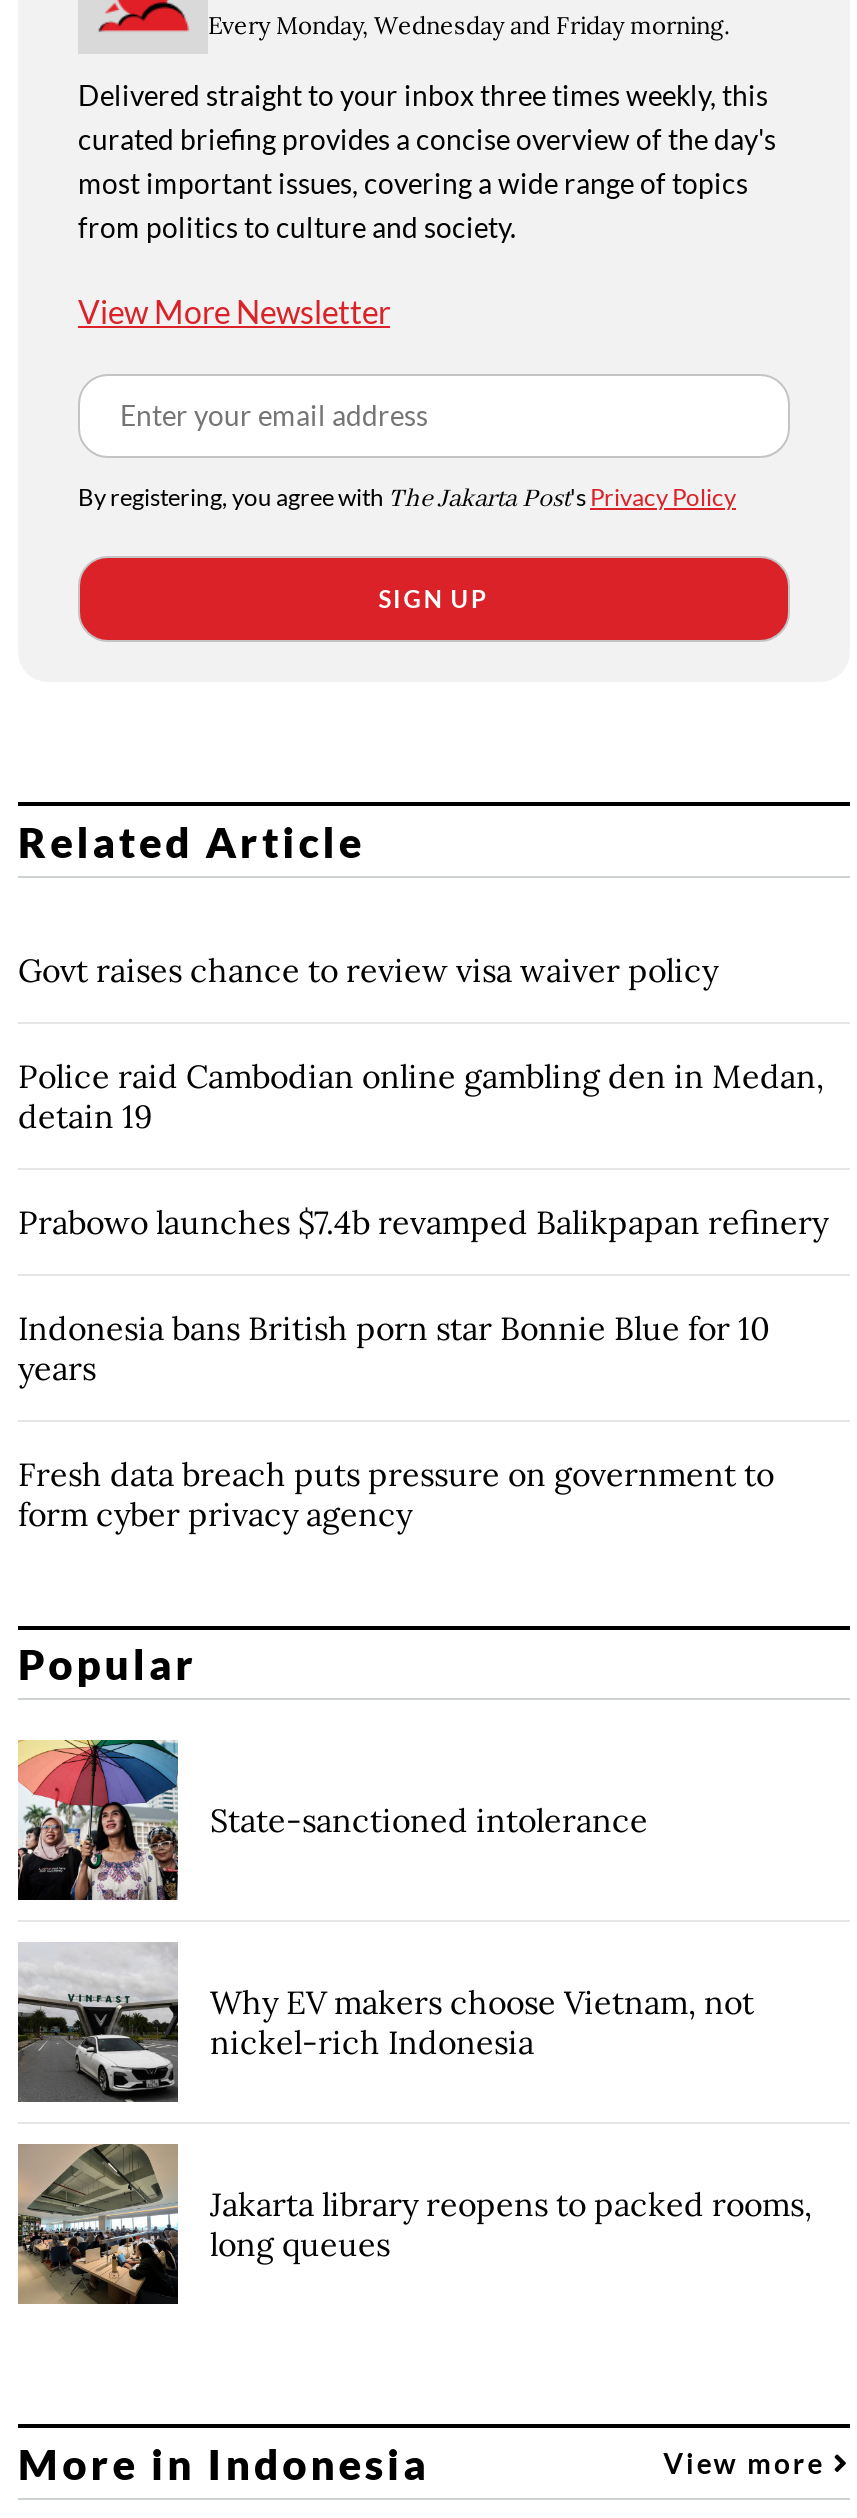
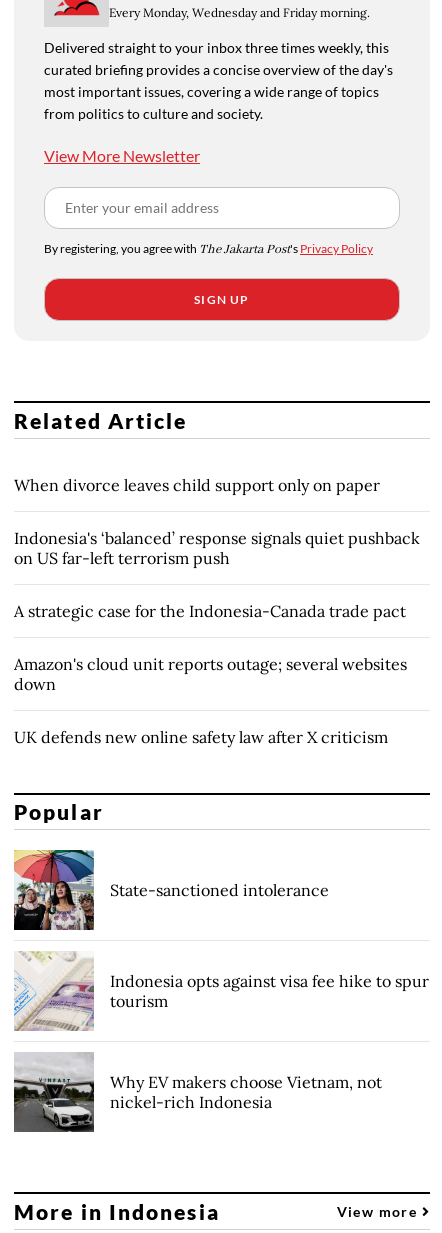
[18,949,718,989] Govt raises chance to review visa waiver policy -> [14,475,380,495] When divorce leaves child support only on paper
[18,1055,824,1135] Police raid Cambodian online gambling den in Medan, | detain 19 -> [14,528,420,568] Indonesia's ‘balanced’ response signals quiet pushback | on US far-left terrorism push
[18,1201,828,1241] Prabowo launches $7.4b revamped Balikpapan refinery -> [14,601,406,621] A strategic case for the Indonesia-Canada trade pact
[18,1307,770,1387] Indonesia bans British porn star Bonnie Blue for 10 | years -> [14,654,407,694] Amazon's cloud unit reports outage; several websites | down
[18,1453,774,1533] Fresh data breach puts pressure on government to | form cyber privacy agency -> [14,727,388,747] UK defends new online safety law after X criticism
none -> [14,952,429,1031] [image] | Indonesia opts against visa fee hike to spur | tourism
moved [14,1944,754,2102] -> [12,1053,382,1132]: [image] | Why EV makers choose Vietnam, not | nickel-rich Indonesia
[16,2142,812,2306] [image] | Jakarta library reopens to packed rooms, | long queues -> none

